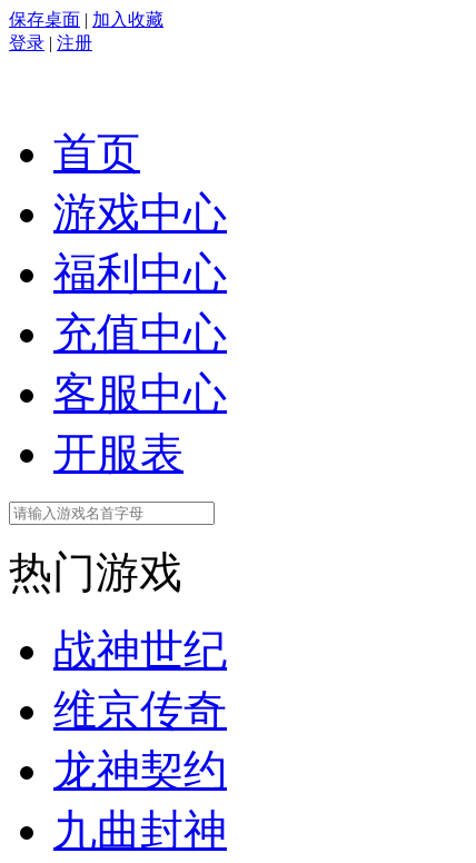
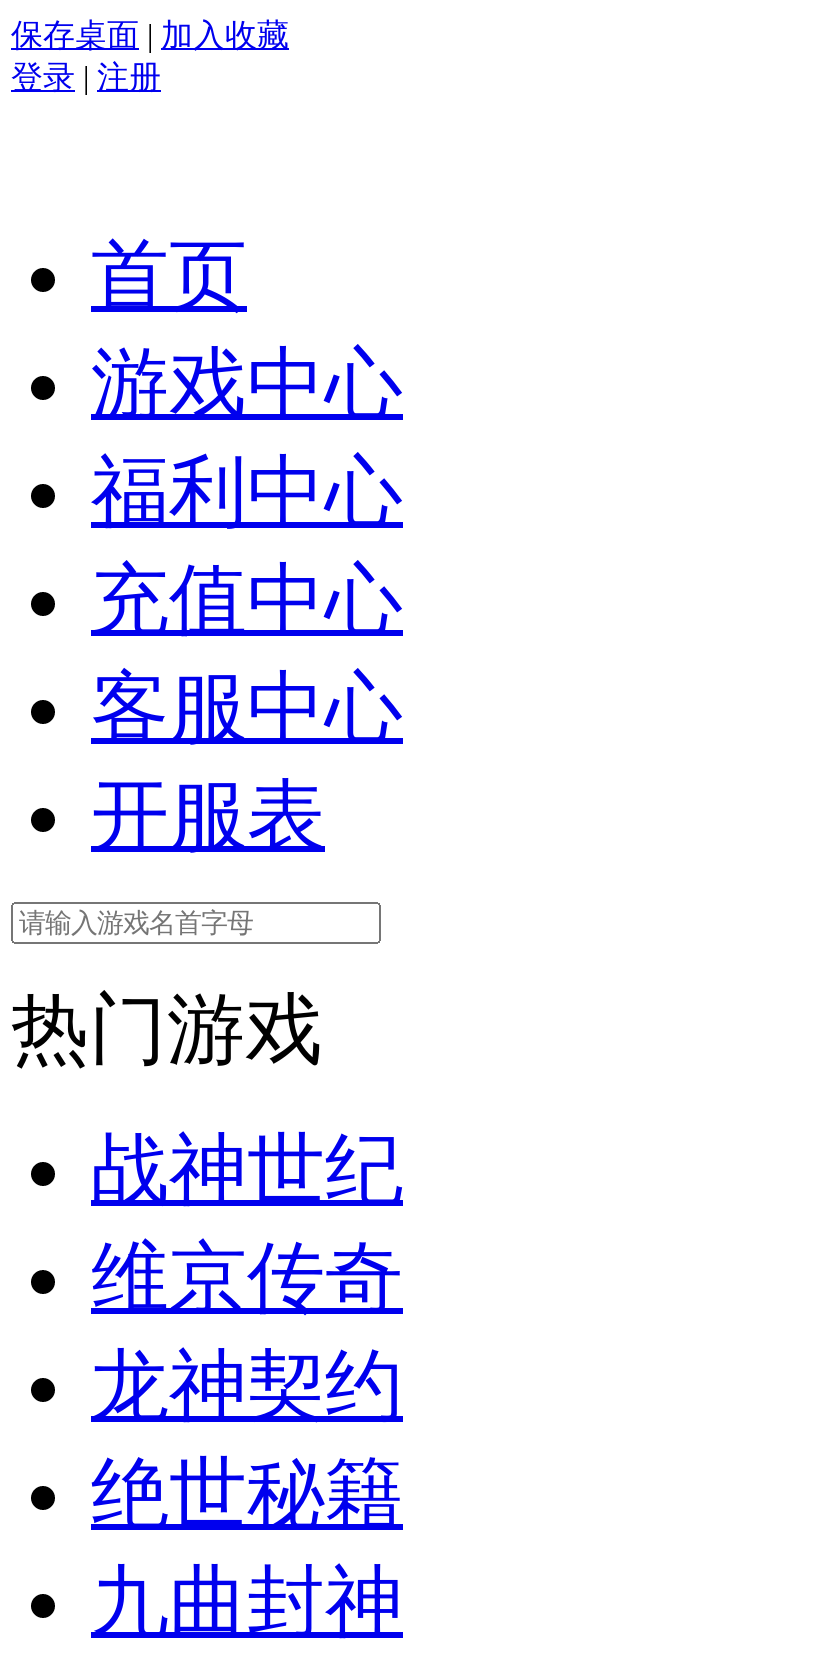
none -> [91,1450,403,1536] 绝世秘籍

